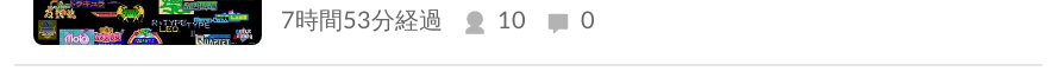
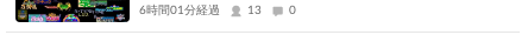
[281,9,443,32] 7時間53分経過 -> [139,4,220,16] 6時間01分経過
[497,10,526,34] 10 -> [247,5,262,17] 13

